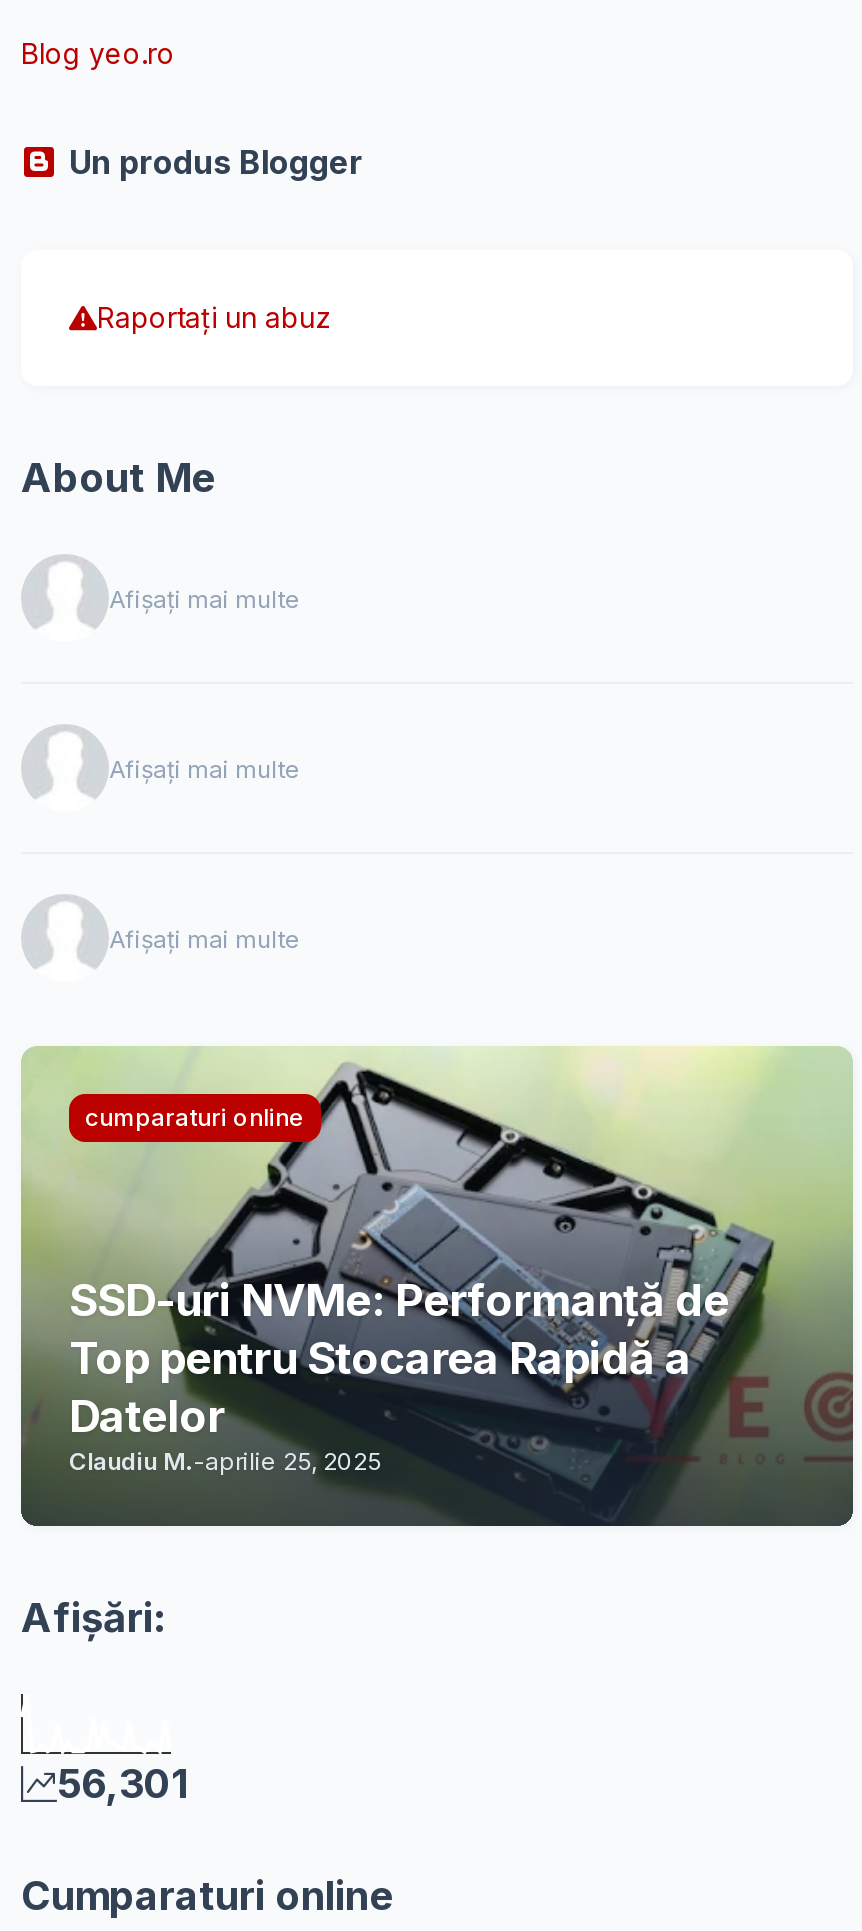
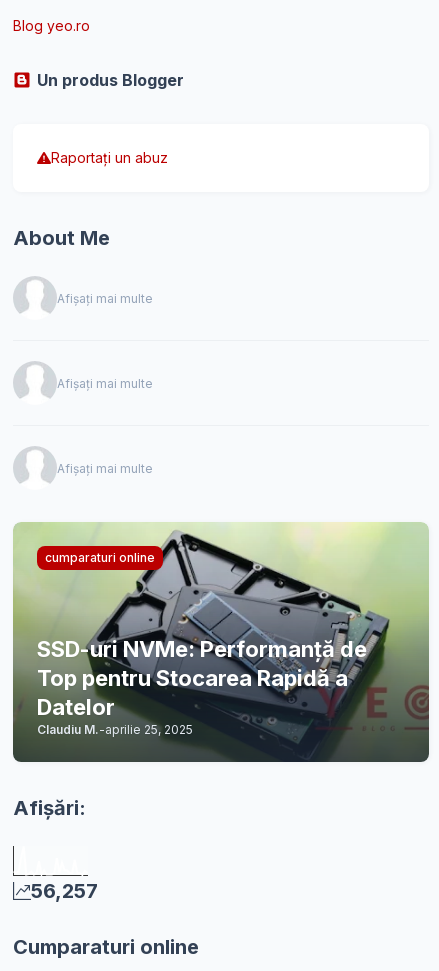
[57,1760,187,1808] 56,301 -> [31,879,98,903] 56,257

